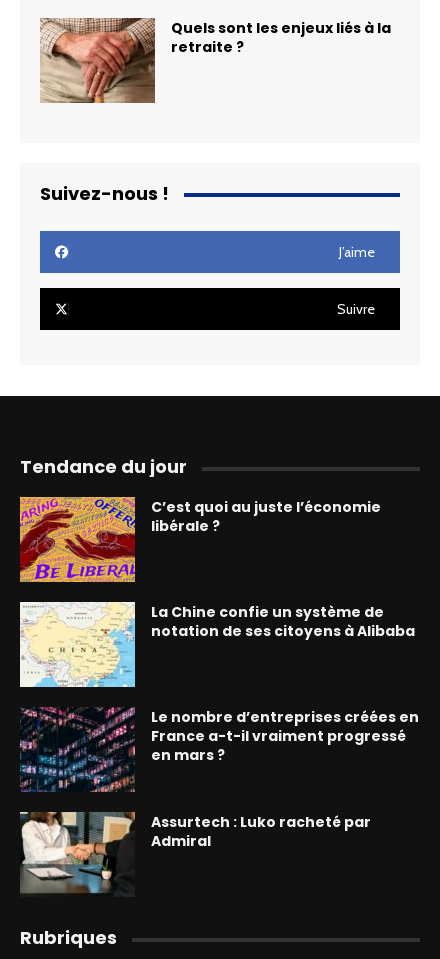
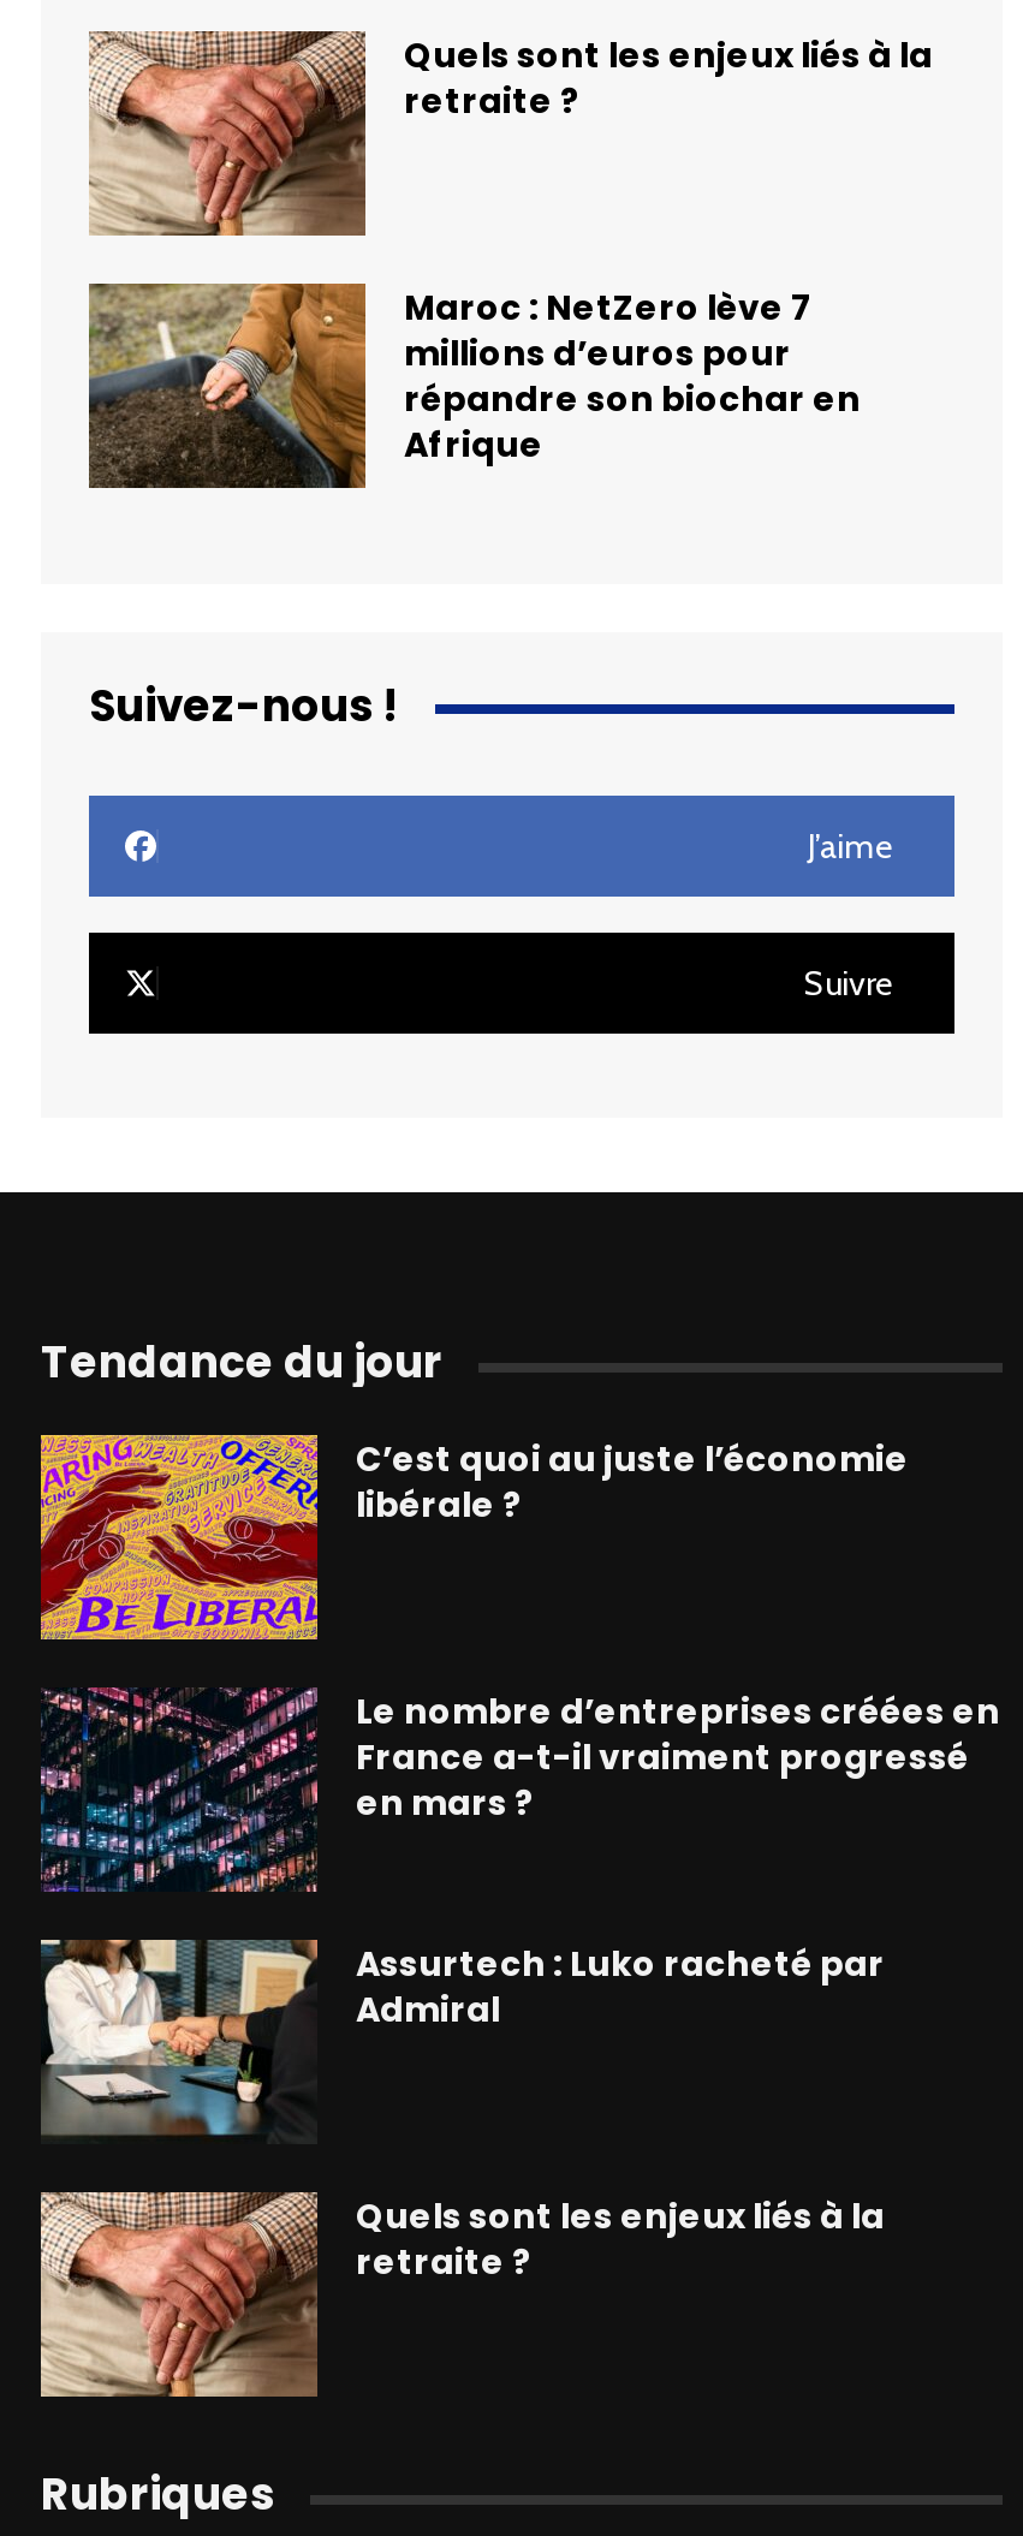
none -> [87,284,861,490] [image] | Maroc : NetZero lève 7 | millions d’euros pour | répandre son biochar en | Afrique
[19,601,415,688] [image] | La Chine confie un système de | notation de ses citoyens à Alibaba -> none
none -> [38,2190,885,2399] [image] | Quels sont les enjeux liés à la | retraite ?

